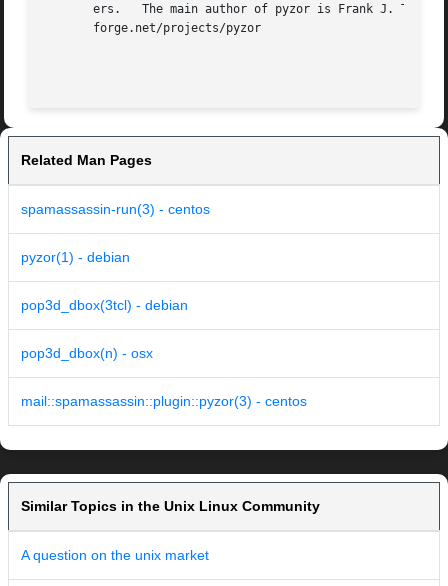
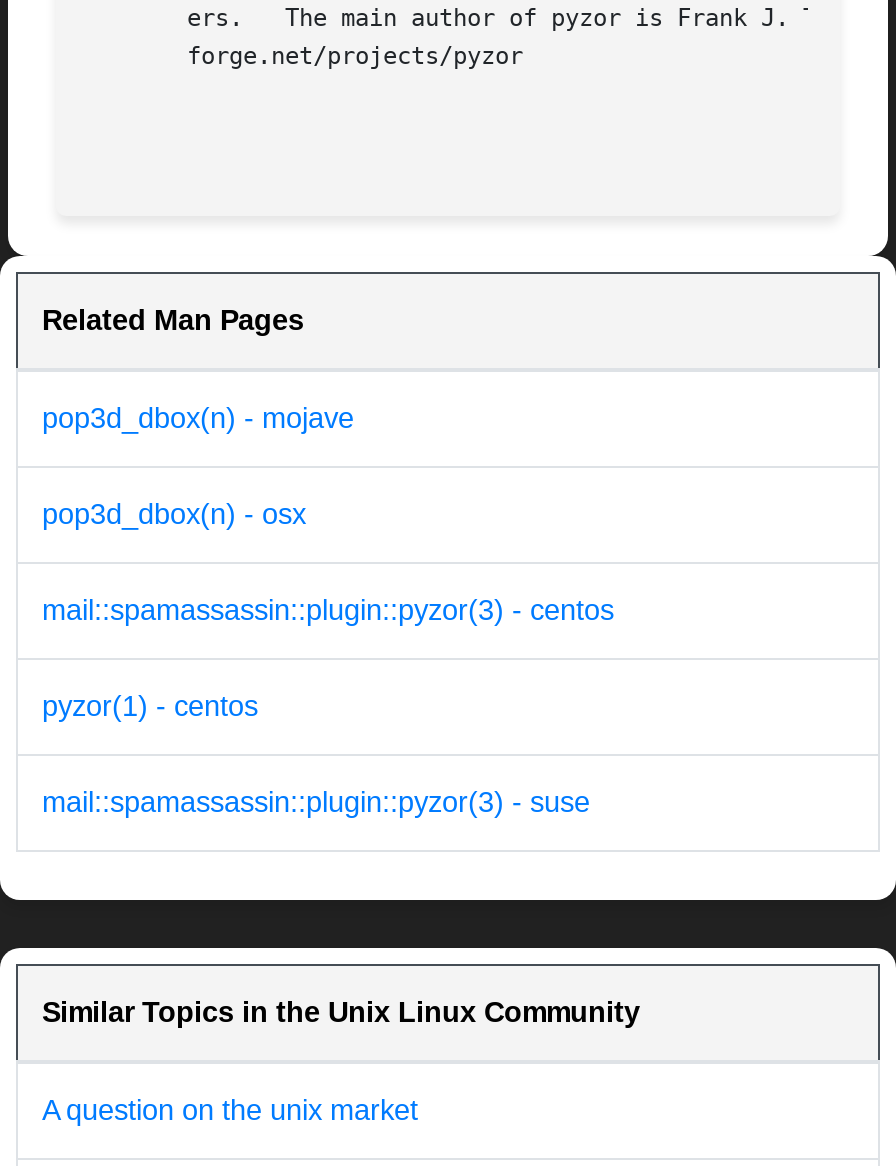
[21,201,210,313] spamassassin-run(3) - centos | pyzor(1) - debian | pop3d_dbox(3tcl) - debian -> [42,403,354,435] pop3d_dbox(n) - mojave
moved [21,345,307,409] -> [42,499,614,627]: pop3d_dbox(n) - osx | mail::spamassassin::plugin::pyzor(3) - centos
none -> [42,691,590,819] pyzor(1) - centos | mail::spamassassin::plugin::pyzor(3) - suse

